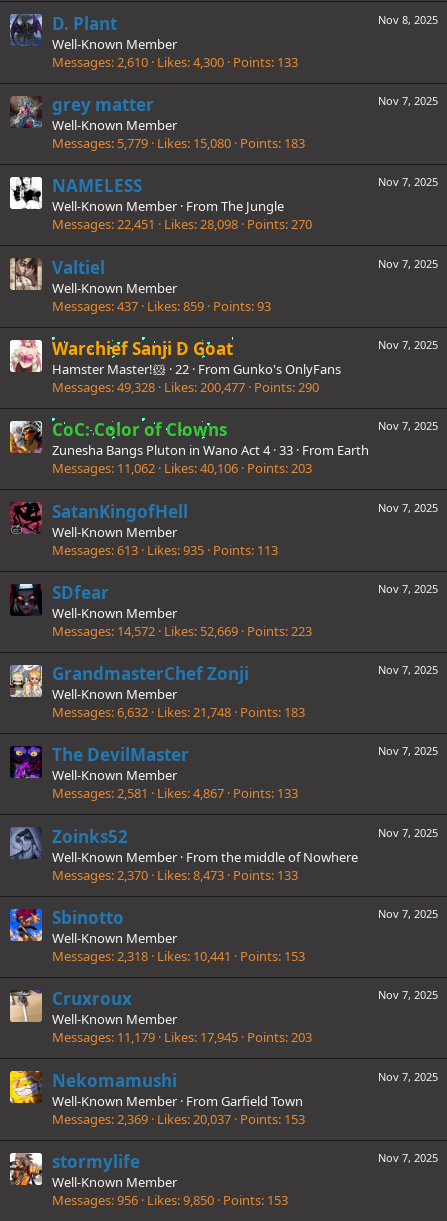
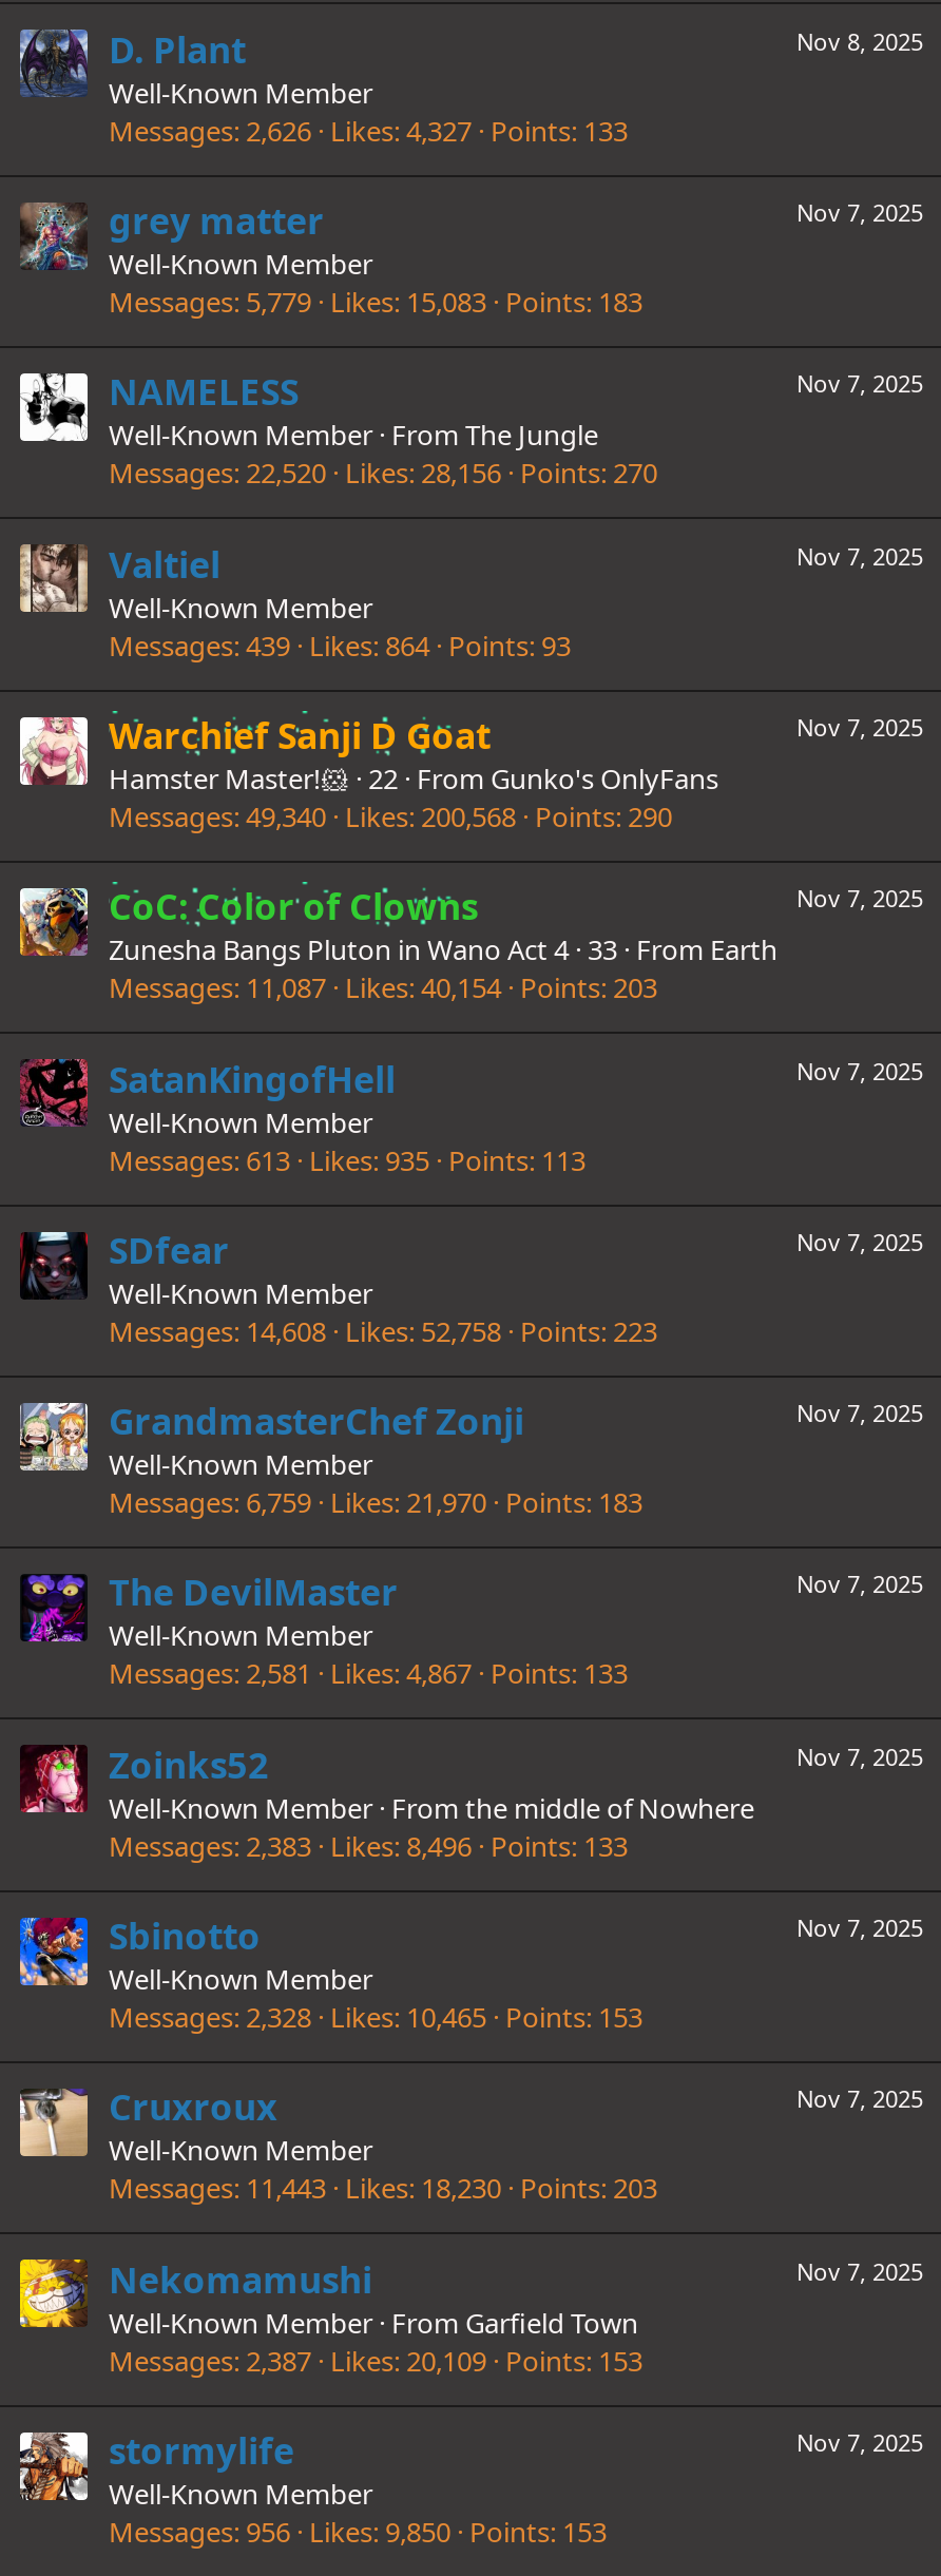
[52,53,298,71] Messages 2,610 Likes 4,300 Points 133 -> [109,111,628,149] Messages 2,626 Likes 4,327 Points 133
[52,134,305,152] Messages 5,779 Likes 15,080 Points 183 -> [109,282,642,320] Messages 5,779 Likes 15,083 Points 183
[52,215,312,233] Messages 22,451 Likes 28,098 Points 270 -> [109,454,657,492] Messages 22,520 Likes 28,156 Points 270
[52,297,271,315] Messages 437 Likes 859 Points 93 -> [109,626,571,664] Messages 439 Likes 864 Points 93
[52,378,319,396] Messages 49,328 Likes 200,477 Points 290 -> [109,797,672,835] Messages 49,340 Likes 200,568 Points 290
[52,459,312,477] Messages 11,062 Likes 40,106 Points 203 -> [109,969,657,1007] Messages 11,087 Likes 40,154 Points 203
[52,622,312,640] Messages 14,572 Likes 52,669 Points 223 -> [109,1312,657,1350] Messages 14,608 Likes 52,758 Points 223
[52,703,305,721] Messages 6,632 Likes 21,748 Points 183 -> [109,1483,642,1521] Messages 6,759 Likes 21,970 Points 183
[9,826,298,884] [image] | Messages 2,370 Likes 8,473 Points 133 -> [18,1743,628,1865] [image] | Messages 2,383 Likes 8,496 Points 133
[52,947,305,965] Messages 2,318 Likes 10,441 Points 153 -> [109,1998,642,2036] Messages 2,328 Likes 10,465 Points 153
[52,1028,312,1046] Messages 11,179 Likes 17,945 Points 203 -> [109,2170,657,2208] Messages 11,443 Likes 18,230 Points 203
[52,1110,305,1128] Messages 2,369 Likes 20,037 Points 153 -> [109,2341,642,2379] Messages 2,387 Likes 20,109 Points 153

